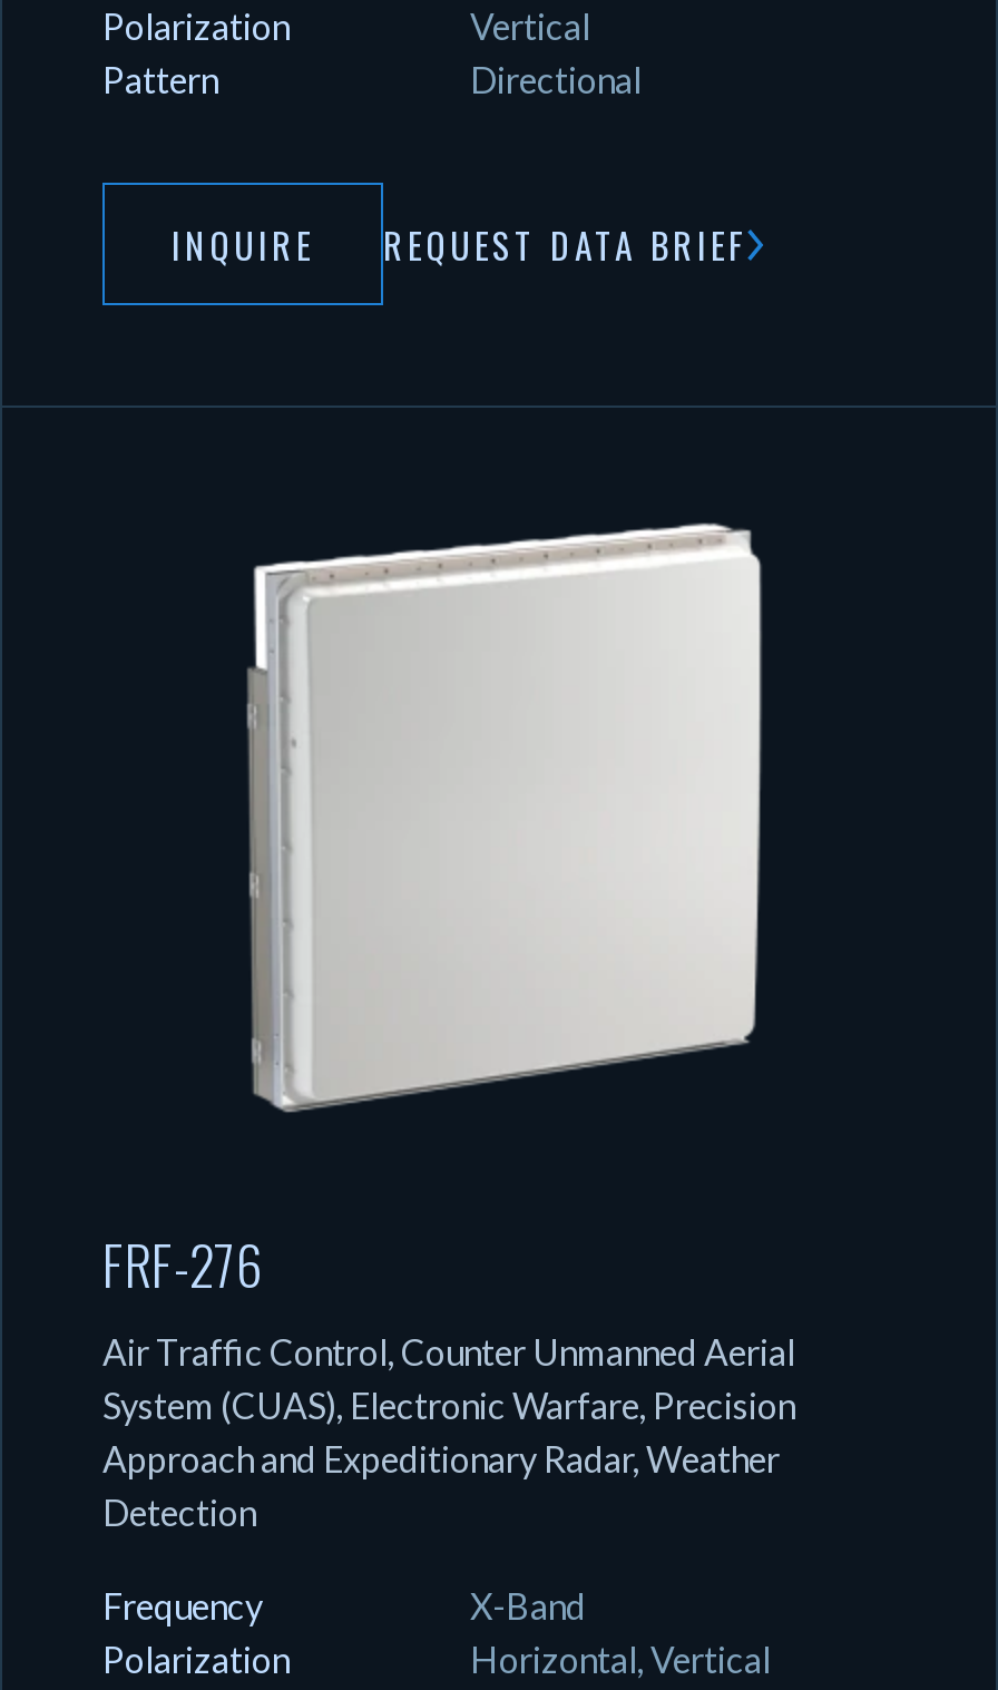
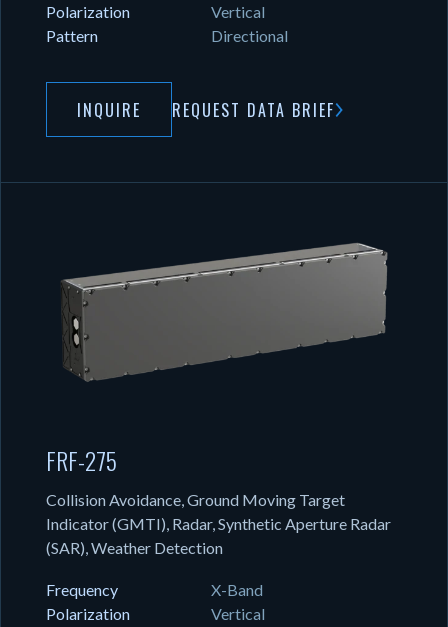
[245,521,764,1076] [image] -> [61,234,389,383] [image]
[102,1224,795,1534] FRF-276 | Air Traffic Control, Counter Unmanned Aerial | System (CUAS), Electronic Warfare, Precision | Approach and Expeditionary Radar, Weather | Detection -> [46,442,391,557] FRF-275 | Collision Avoidance, Ground Moving Target | Indicator (GMTI), Radar, Synthetic Aperture Radar | (SAR), Weather Detection
[470,1639,771,1681] Horizontal, Vertical -> [211,604,265,623] Vertical

